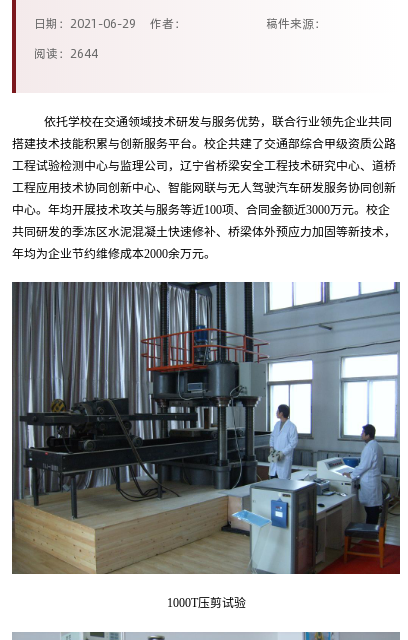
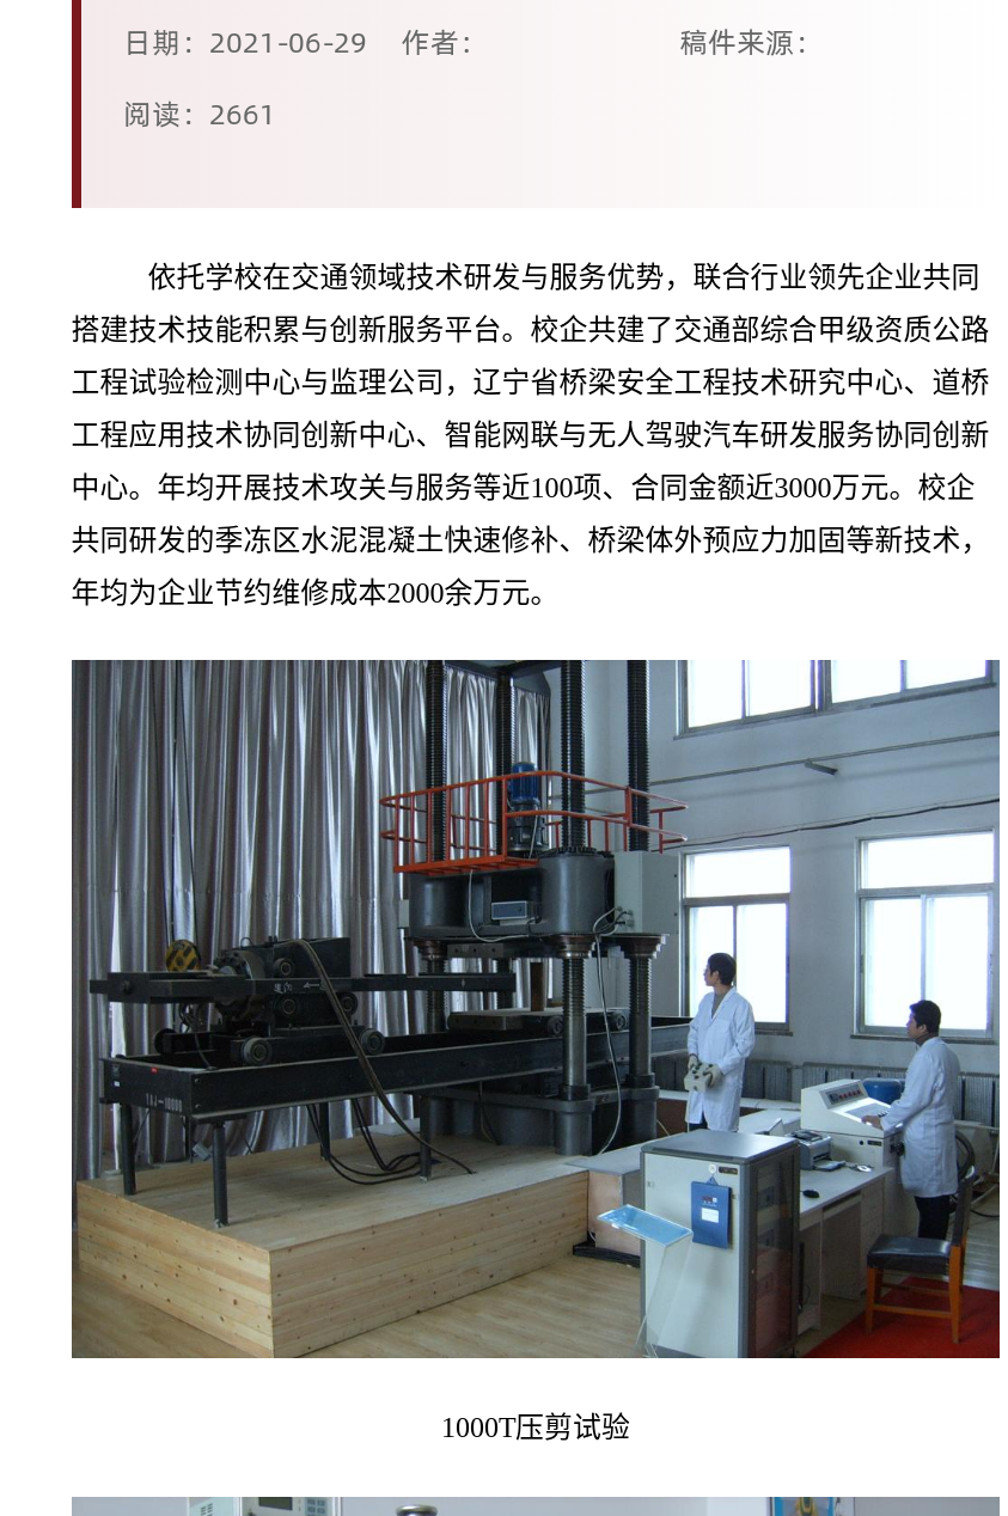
[34,45,98,62] 阅读：2644 -> [124,93,277,134] 阅读：2661

